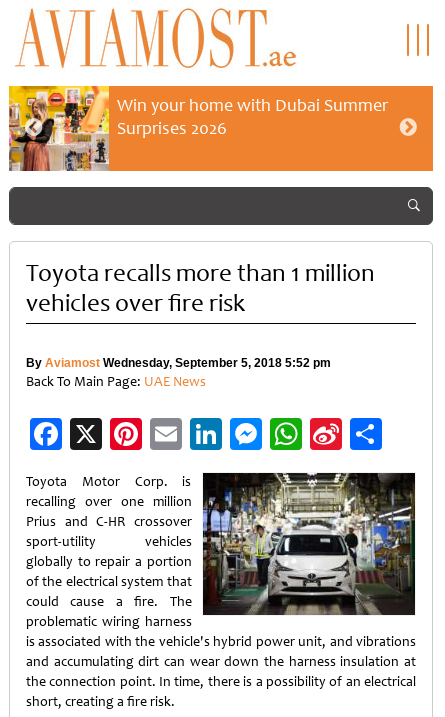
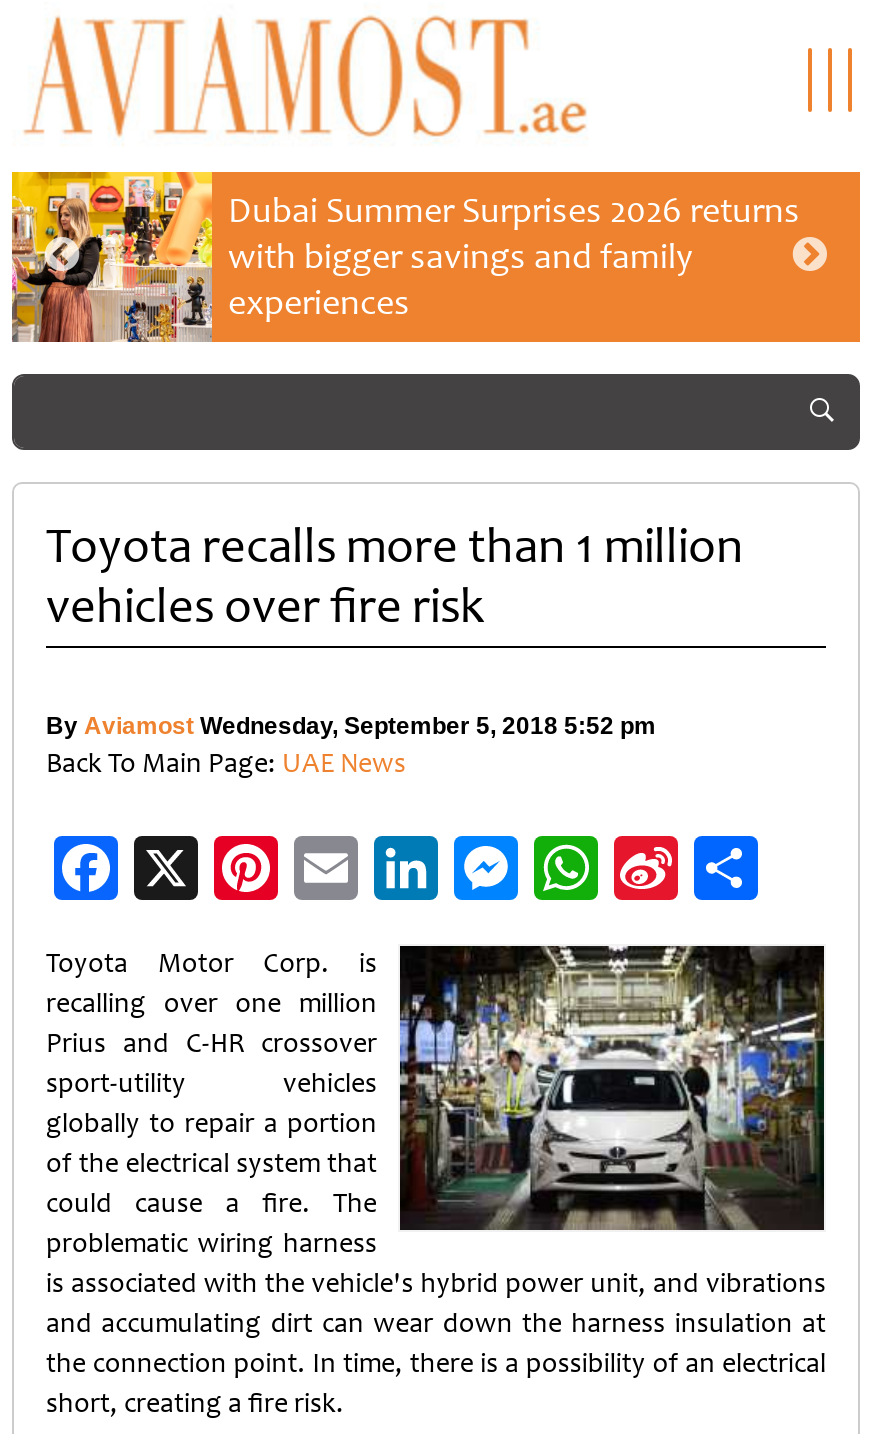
[117,94,388,139] Win your home with Dubai Summer | Surprises 2026 -> [228,188,800,324] Dubai Summer Surprises 2026 returns | with bigger savings and family | experiences

